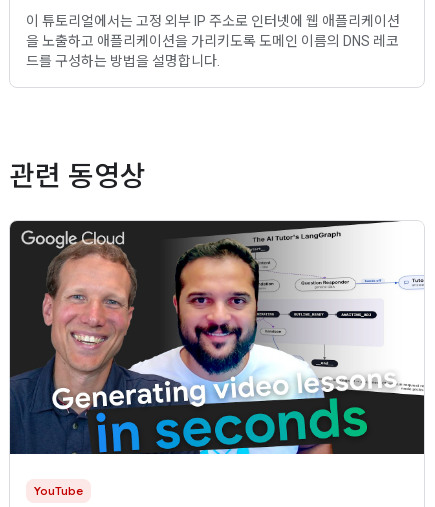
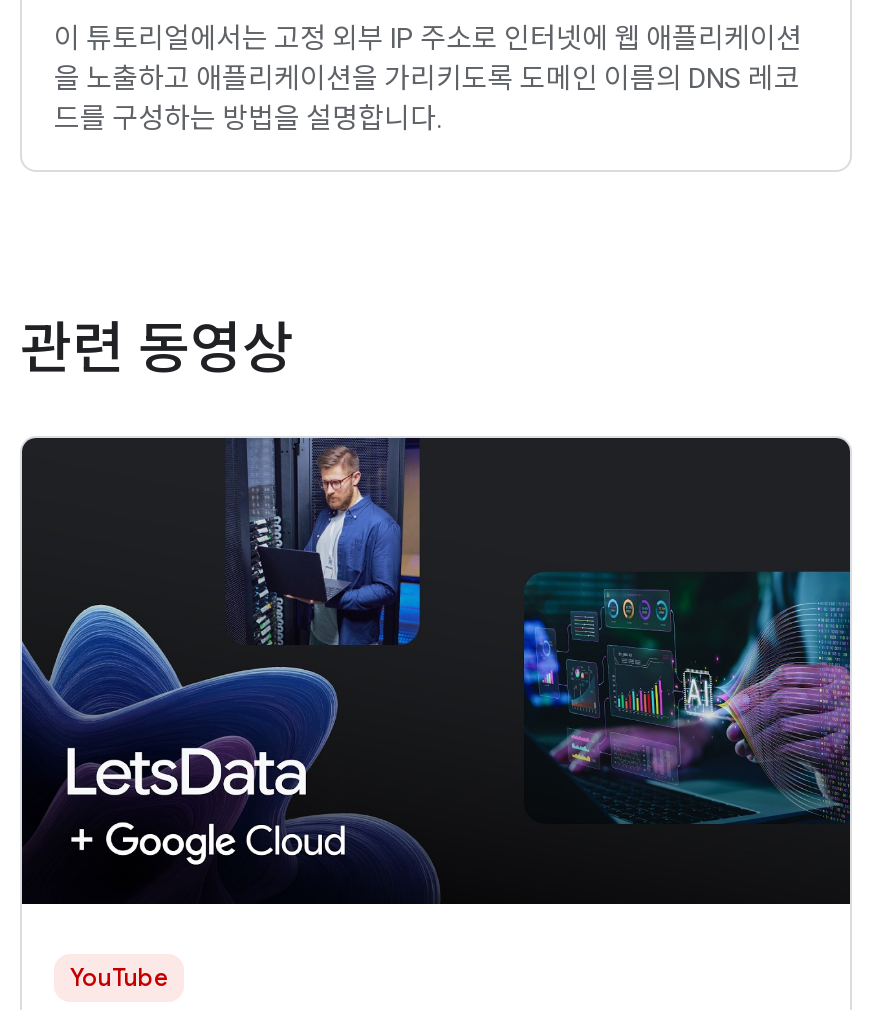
[9,220,424,455] [image] -> [20,436,852,906] [image]

